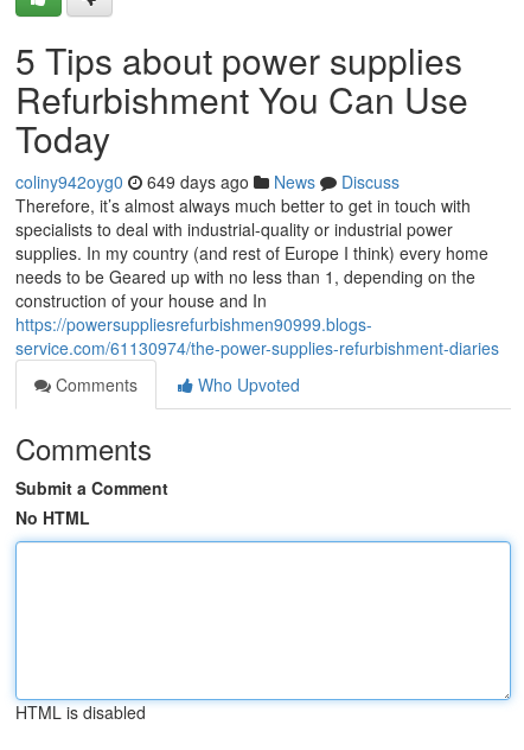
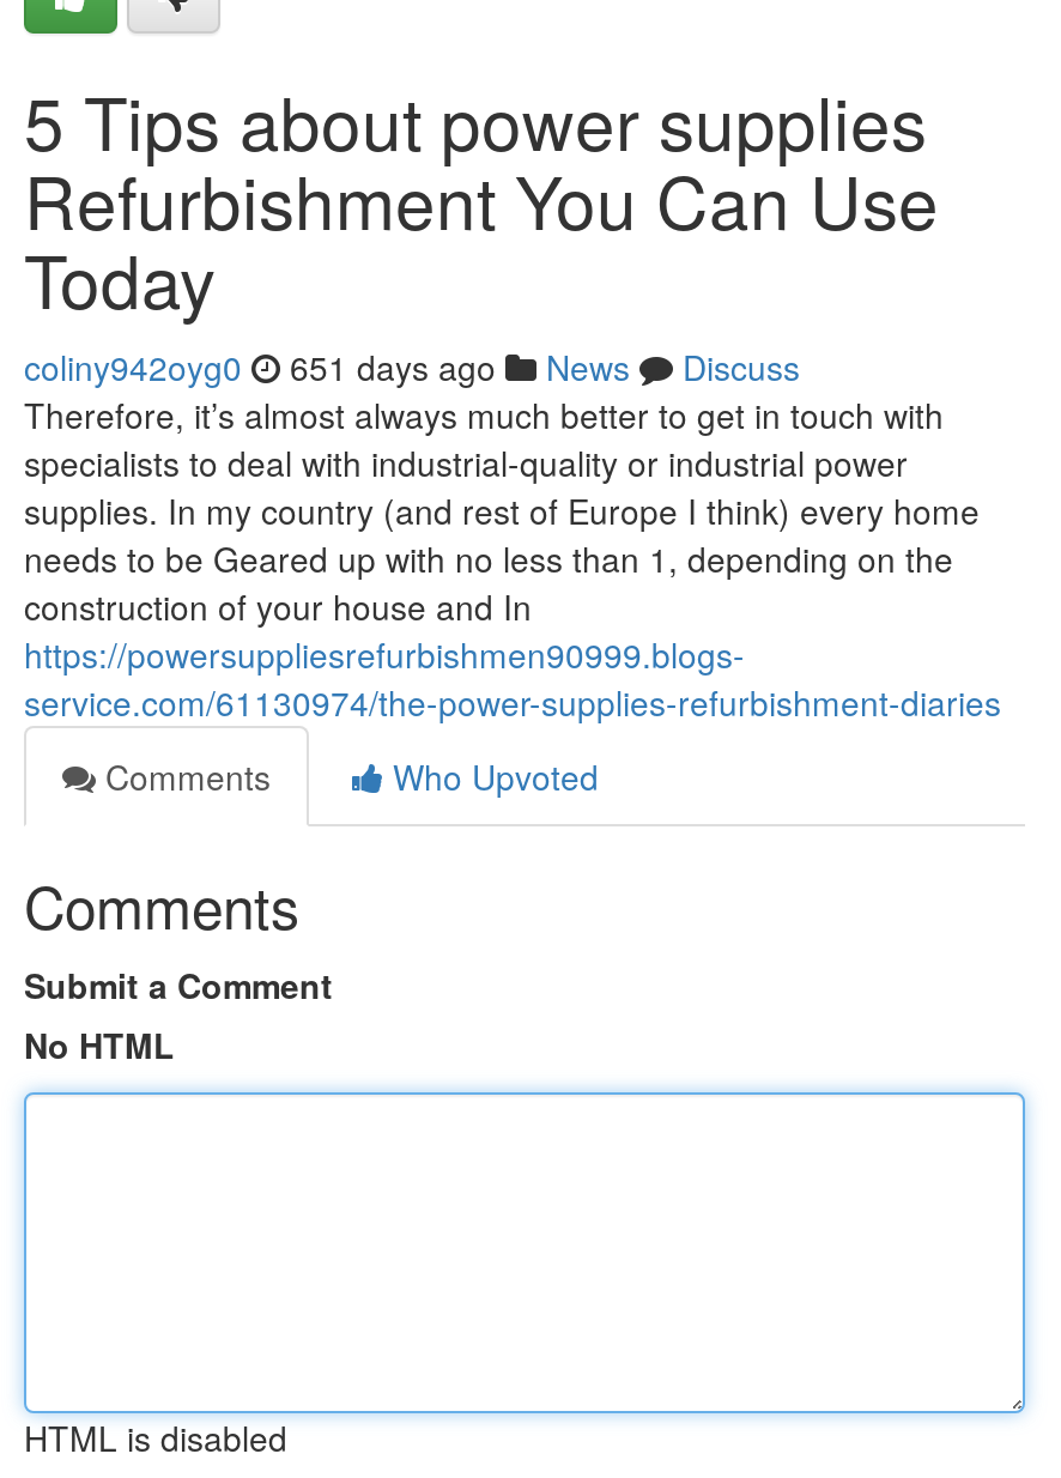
[15,170,400,193] coliny942oyg0 649 days ago News Discuss -> [24,343,800,390] coliny942oyg0 651 days ago News Discuss

